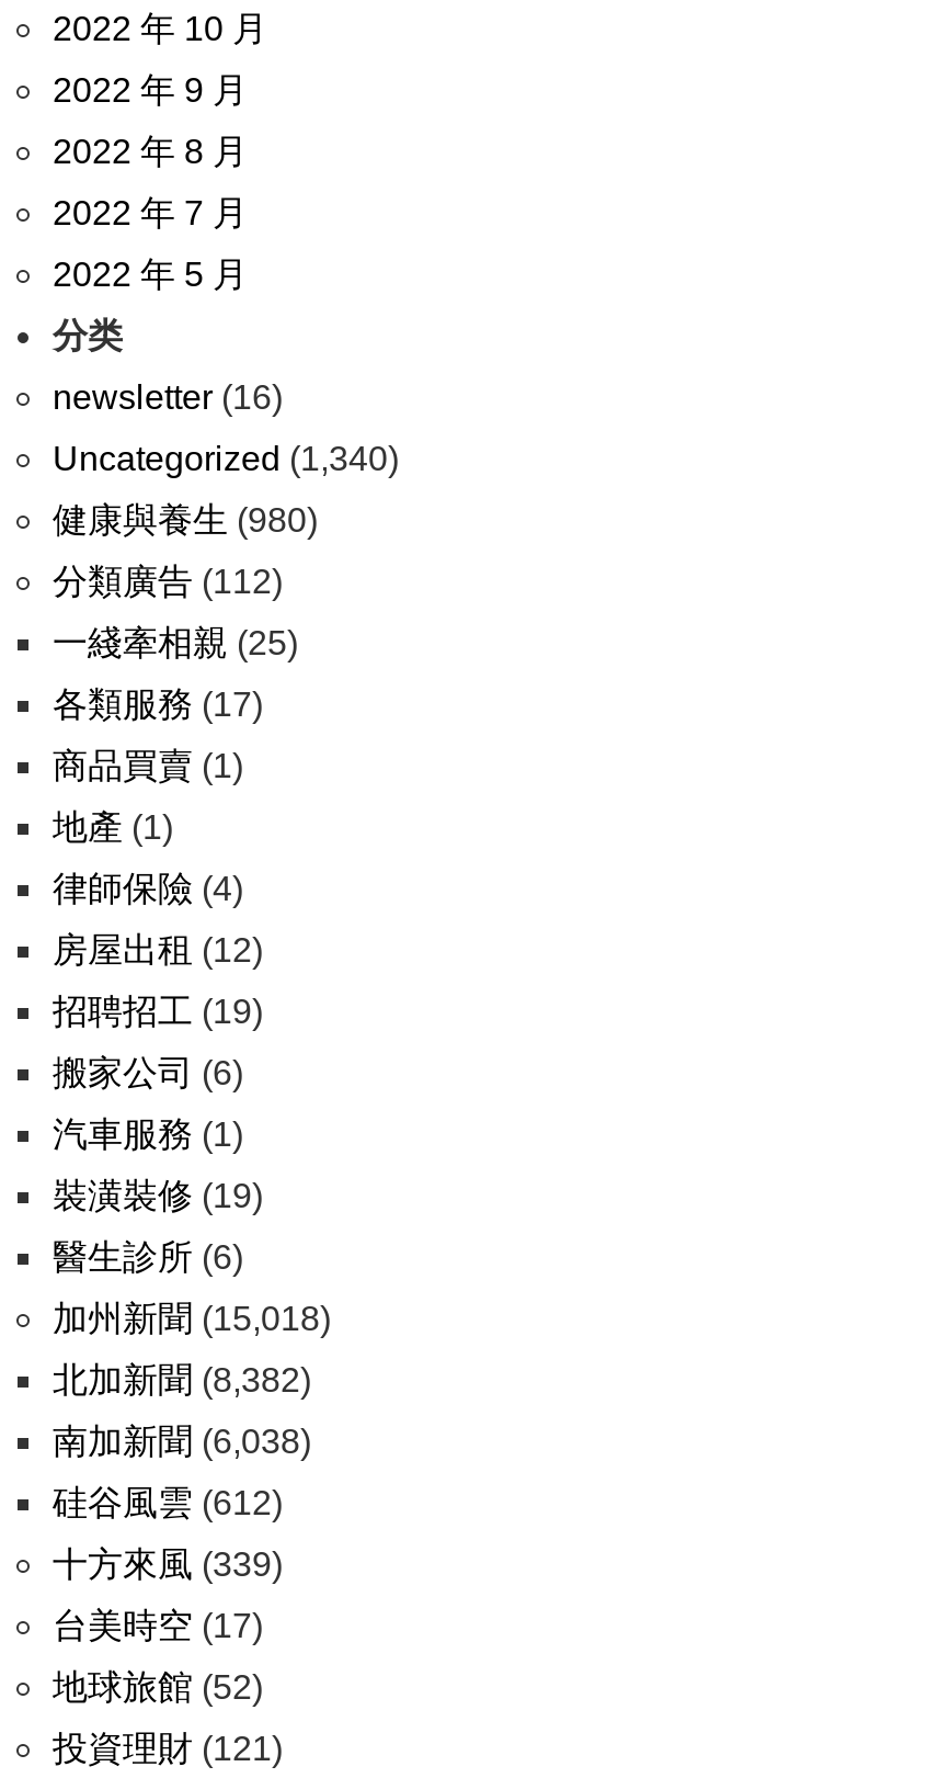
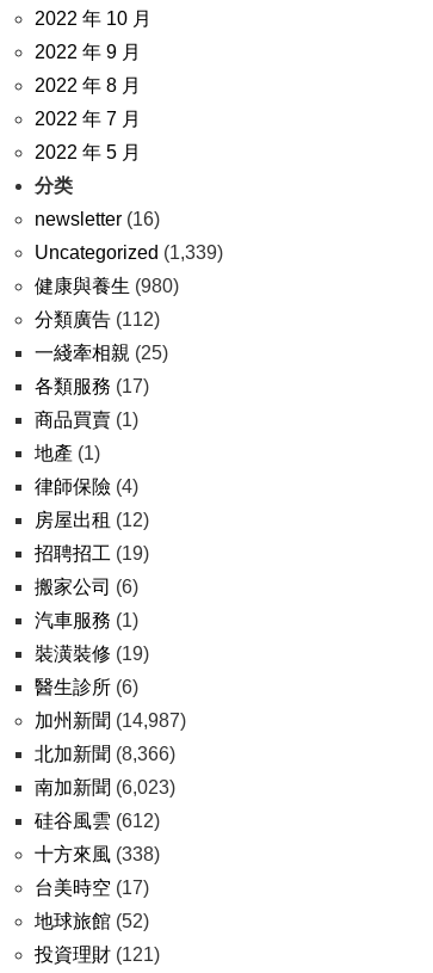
[53,440,399,477] Uncategorized (1,340) -> [35,242,223,263] Uncategorized (1,339)
[53,1300,331,1337] 加州新聞(15,018) -> [35,710,186,731] 加州新聞(14,987)
[53,1361,311,1398] 北加新聞(8,382) -> [35,744,175,764] 北加新聞(8,366)
[53,1423,311,1460] 南加新聞(6,038) -> [35,777,175,798] 南加新聞(6,023)
[53,1545,283,1583] 十方來風(339) -> [35,844,160,864] 十方來風(338)

